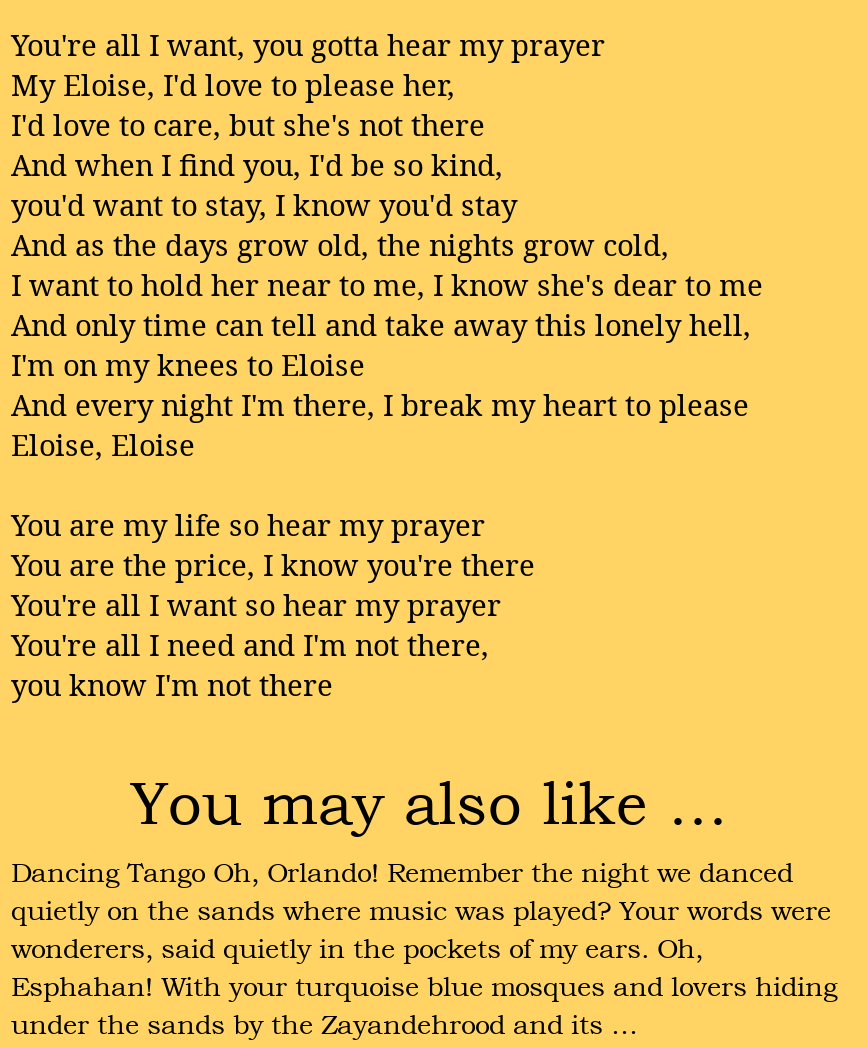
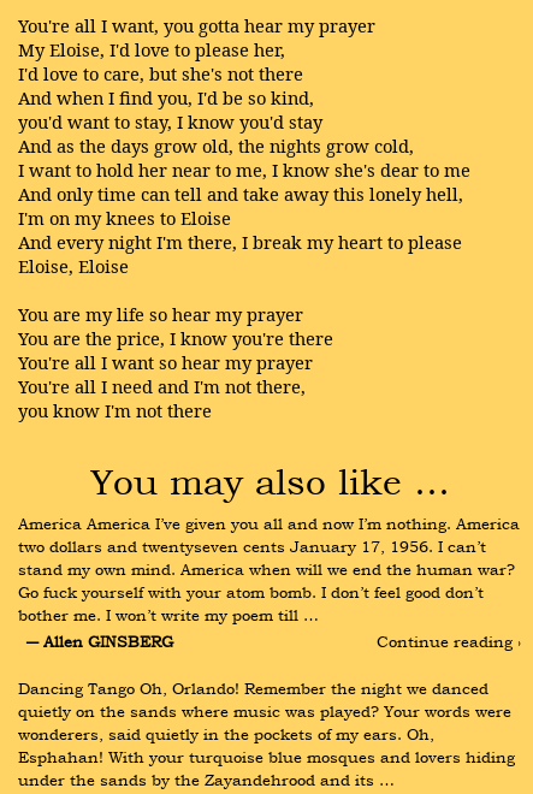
none -> [18,512,521,652] America America I’ve given you all and now I’m nothing. America | two dollars and twentyseven cents January 17, 1956. I can’t | stand my own mind. America when will we end the human war? | Go fuck yourself with your atom bomb. I don’t feel good don’t | bother me. I won’t write my poem till … | ― Allen GINSBERG | Continue reading ›

